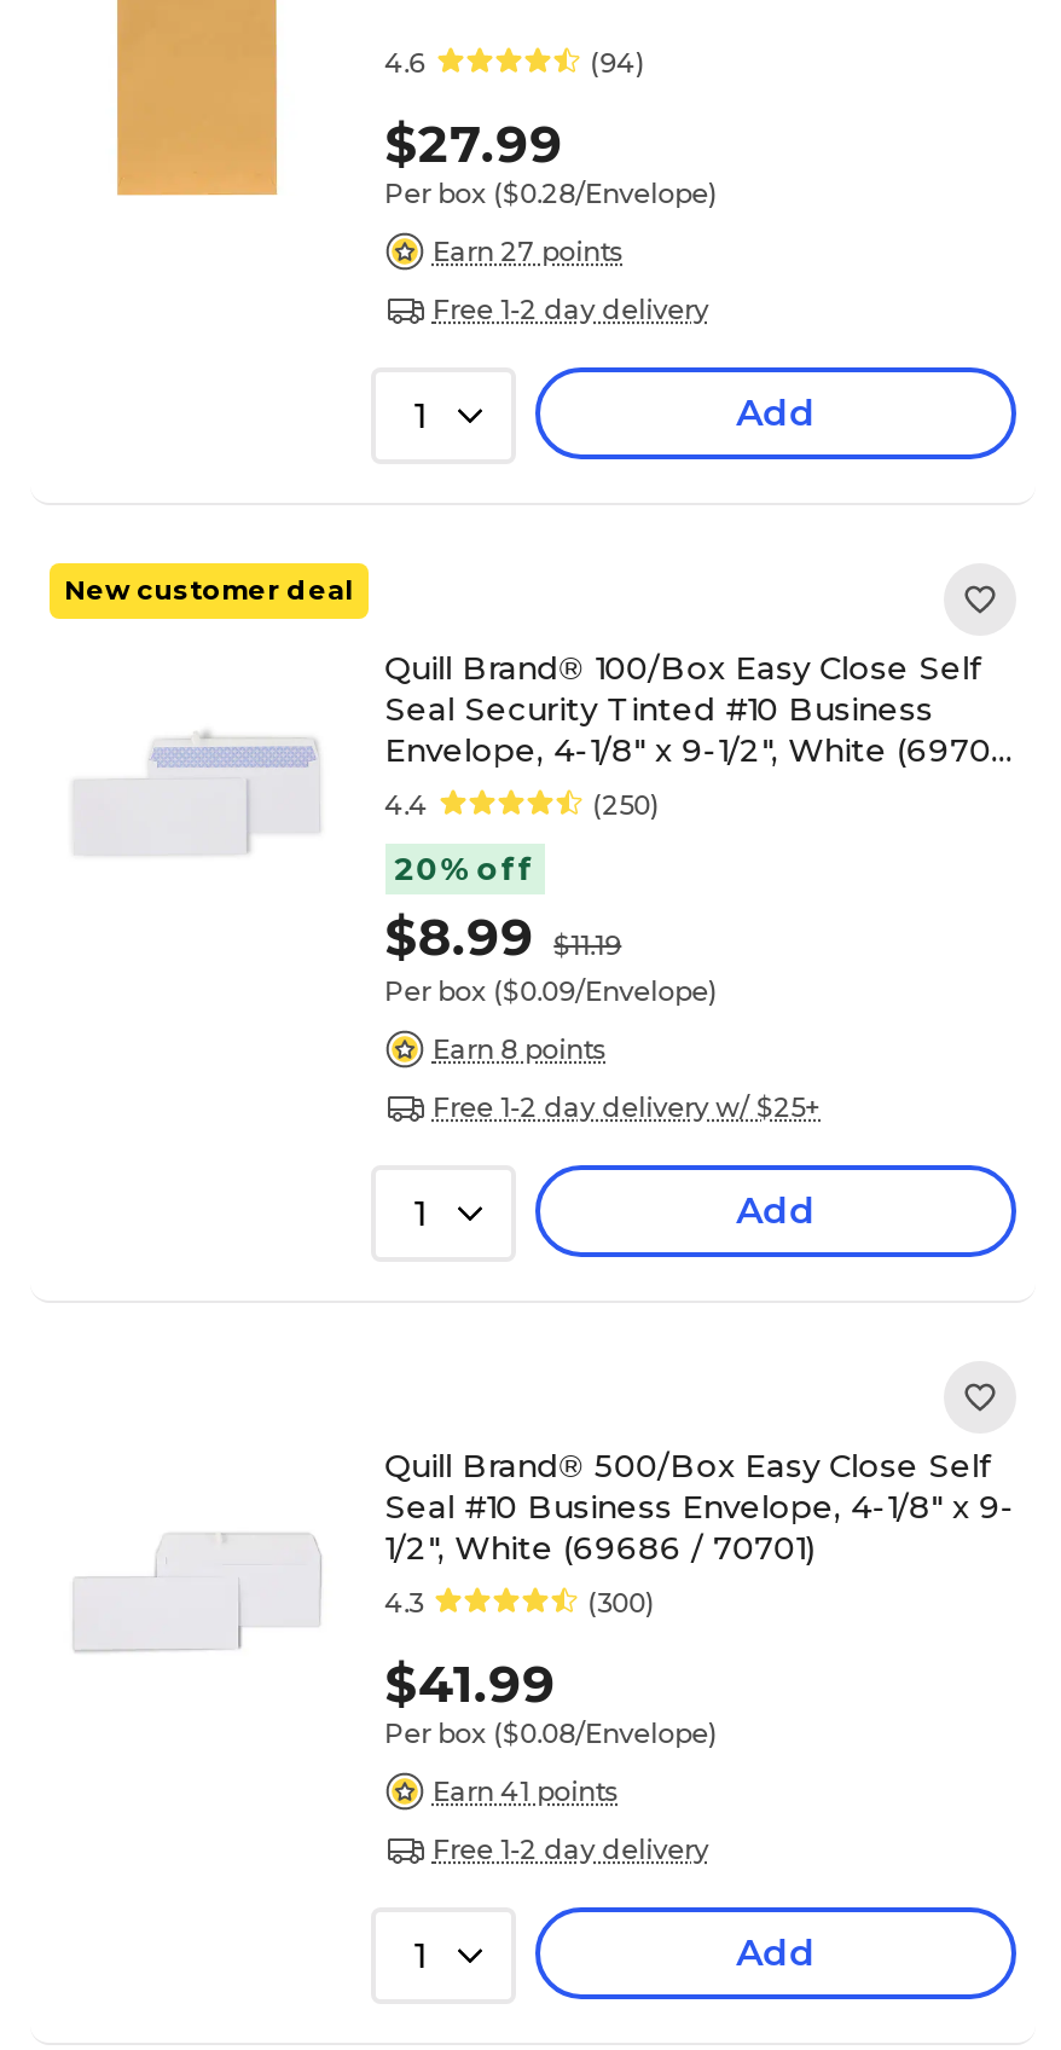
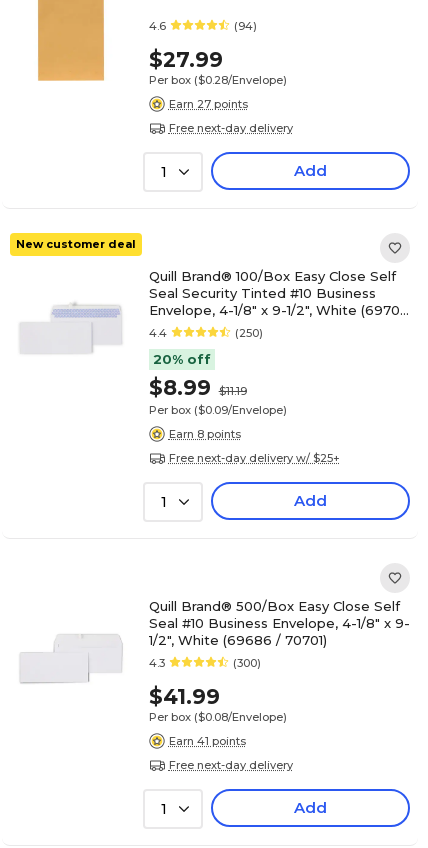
[433,291,709,325] Free 1-2 day delivery -> [169,120,293,134] Free next-day delivery
[433,1089,822,1123] Free 1-2 day delivery w/ $25+ -> [169,450,340,464] Free next-day delivery w/ $25+
[433,1831,709,1865] Free 1-2 day delivery -> [169,757,293,771] Free next-day delivery

